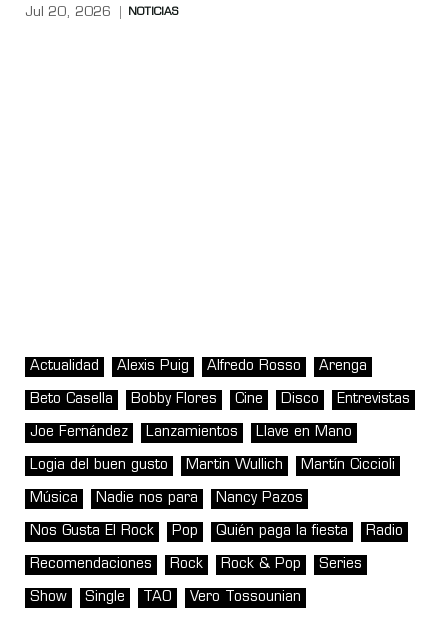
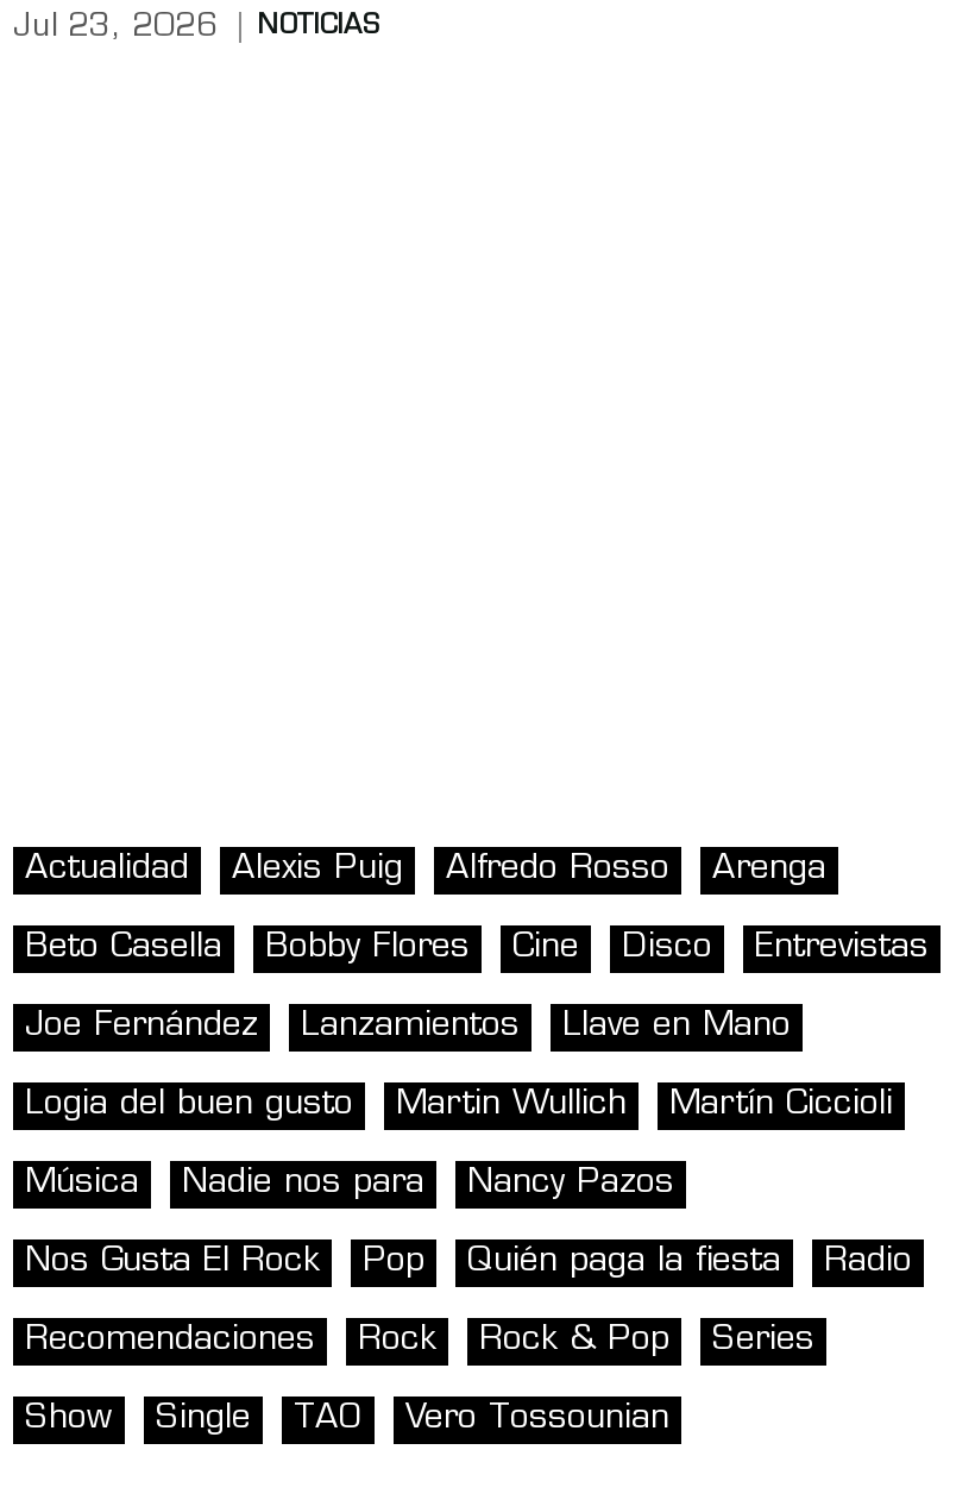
[25,6,178,19] Jul 20, 2026 NOTICIAS -> [13,12,377,43] Jul 23, 2026 NOTICIAS

